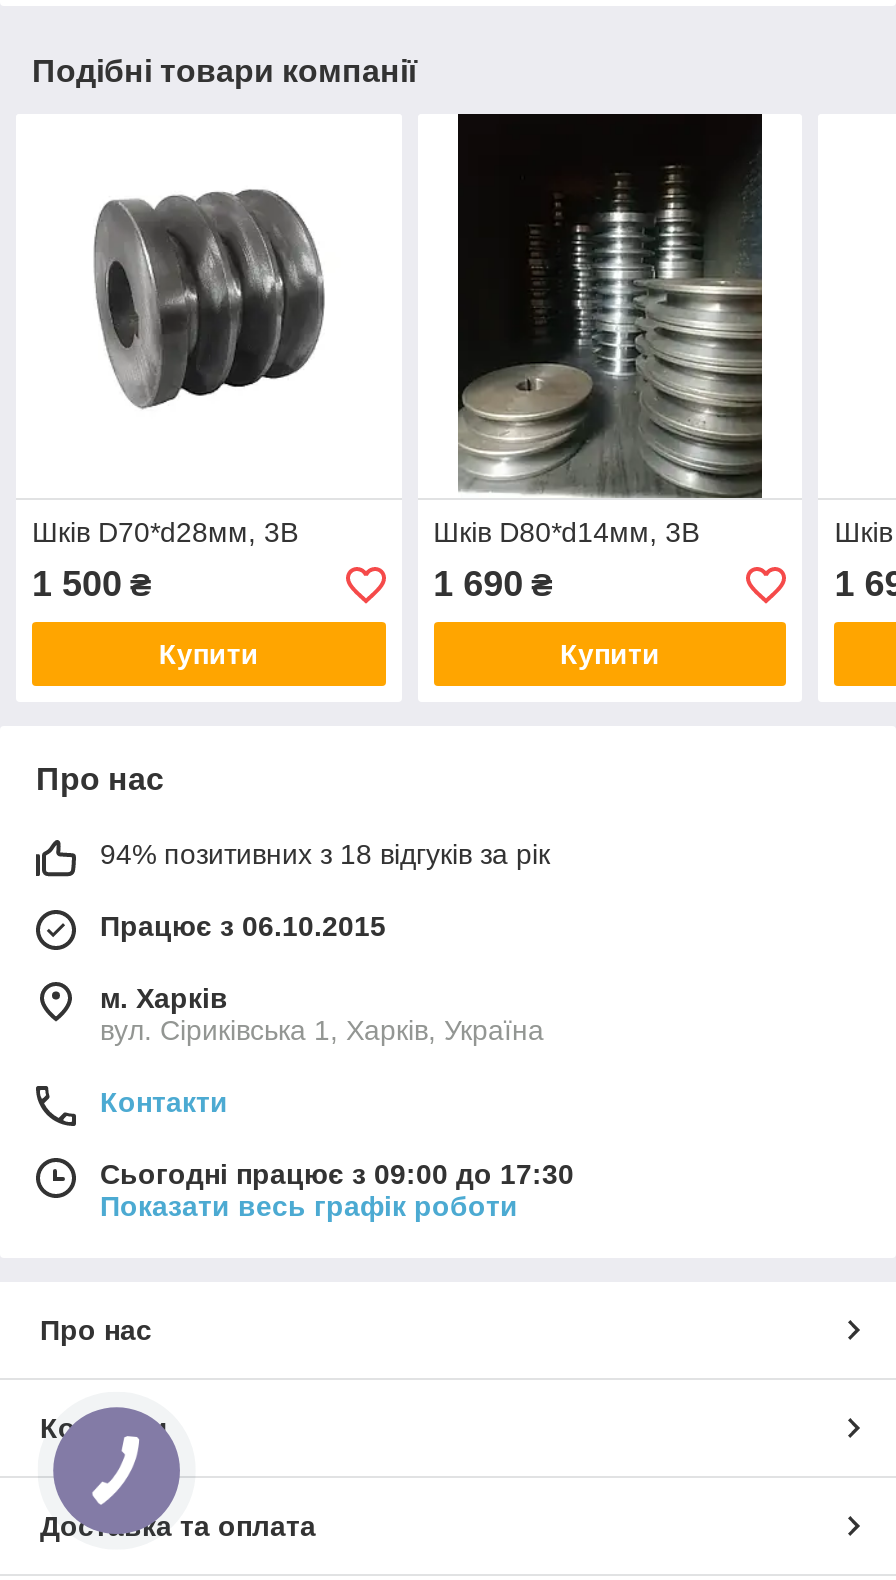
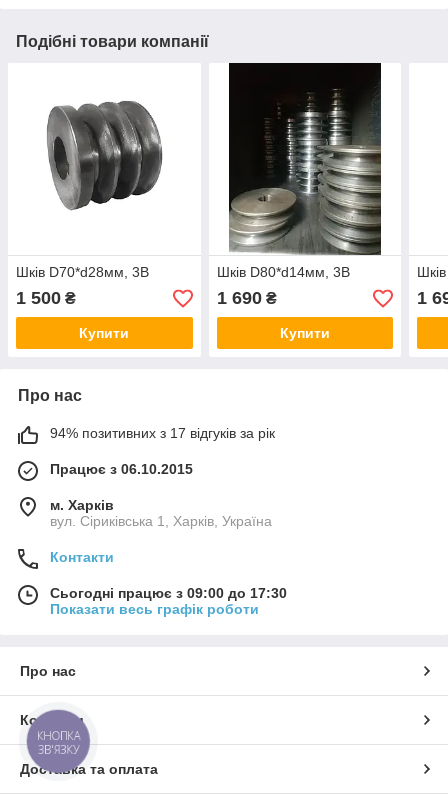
[100,839,550,871] 94% позитивних з 18 відгуків за рік -> [50,425,275,441] 94% позитивних з 17 відгуків за рік
none -> [37,728,80,756] КНОПКА | ЗВ'ЯЗКУ

